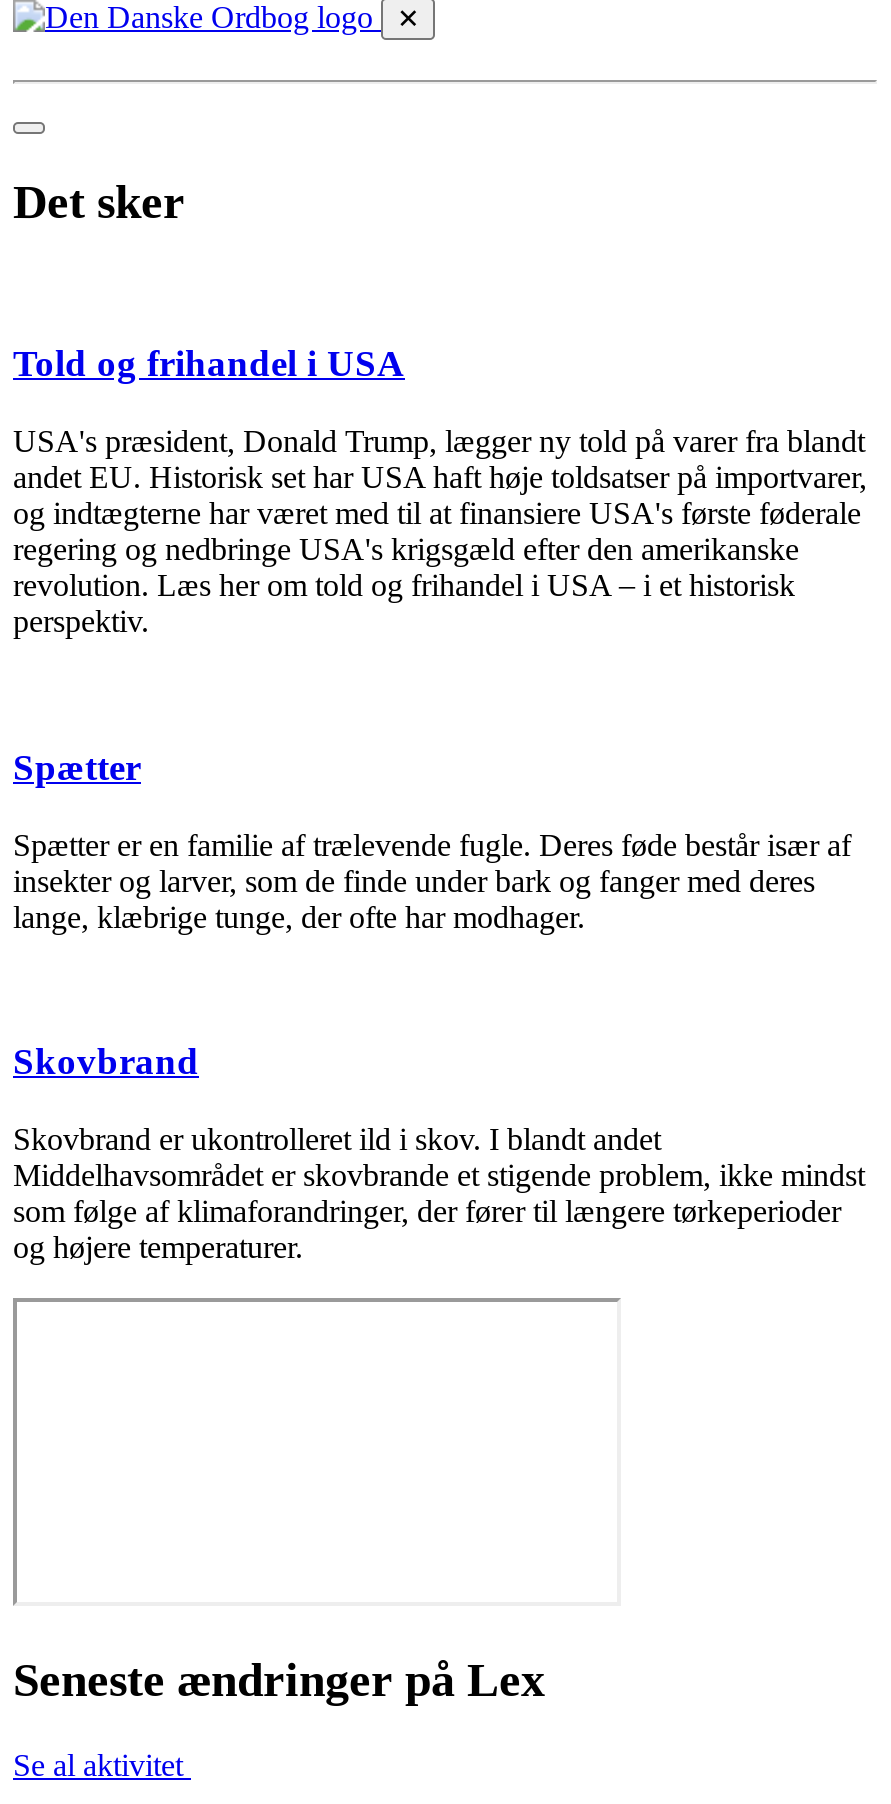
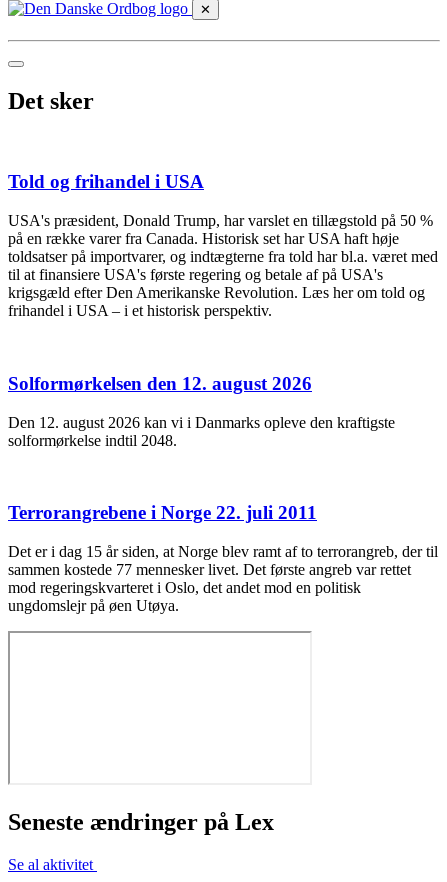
[13,424,867,638] USA's præsident, Donald Trump, lægger ny told på varer fra blandt | andet EU. Historisk set har USA haft høje toldsatser på importvarer, | og indtægterne har været med til at finansiere USA's første føderale | regering og nedbringe USA's krigsgæld efter den amerikanske | revolution. Læs her om told og frihandel i USA – i et historisk | perspektiv. -> [8,212,438,319] USA's præsident, Donald Trump, har varslet en tillægstold på 50 % | på en række varer fra Canada. Historisk set har USA haft høje | toldsatser på importvarer, og indtægterne fra told har bl.a. været med | til at finansiere USA's første regering og betale af på USA's | krigsgæld efter Den Amerikanske Revolution. Læs her om told og | frihandel i USA – i et historisk perspektiv.
[13,746,141,788] Spætter -> [8,373,312,394] Solformørkelsen den 12. august 2026
[13,827,851,933] Spætter er en familie af trælevende fugle. Deres føde består især af | insekter og larver, som de finde under bark og fanger med deres | lange, klæbrige tunge, der ofte har modhager. -> [8,414,395,449] Den 12. august 2026 kan vi i Danmarks opleve den kraftigste | solformørkelse indtil 2048.
[13,1041,199,1083] Skovbrand -> [8,502,317,523] Terrorangrebene i Norge 22. juli 2011
[13,1122,865,1264] Skovbrand er ukontrolleret ild i skov. I blandt andet | Middelhavsområdet er skovbrande et stigende problem, ikke mindst | som følge af klimaforandringer, der fører til længere tørkeperioder | og højere temperaturer. -> [8,543,438,614] Det er i dag 15 år siden, at Norge blev ramt af to terrorangreb, der til | sammen kostede 77 mennesker livet. Det første angreb var rettet | mod regeringskvarteret i Oslo, det andet mod en politisk | ungdomslejr på øen Utøya.

